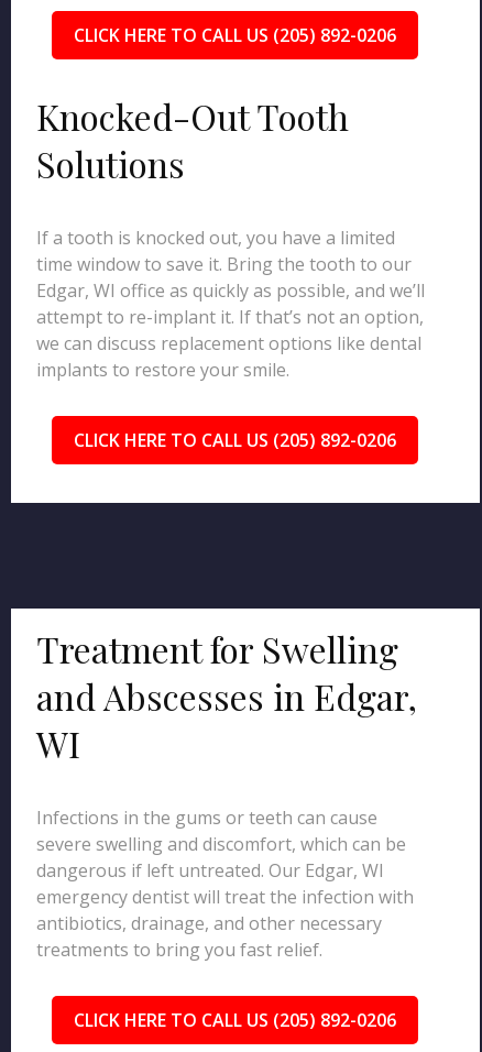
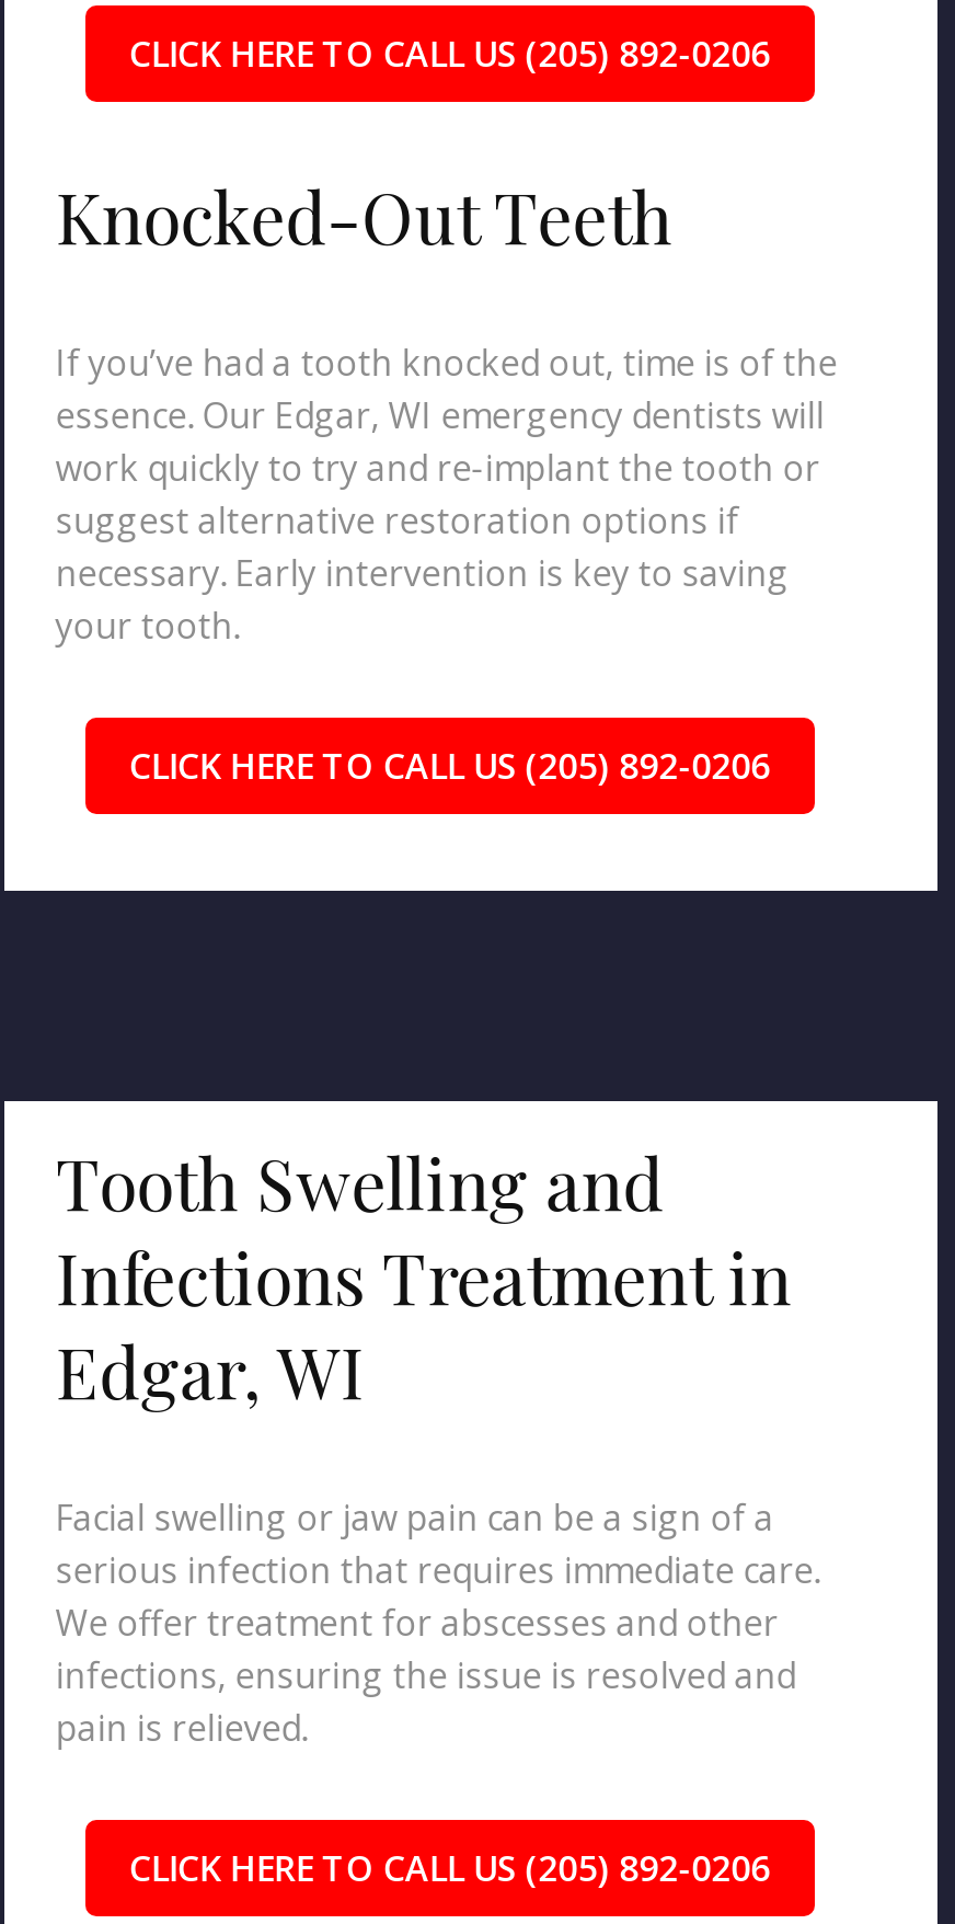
[37,92,349,187] Knocked-Out Tooth | Solutions -> [55,168,673,262] Knocked-Out Teeth
[37,226,425,382] If a tooth is knocked out, you have a limited | time window to save it. Bring the tooth to our | Edgar, WI office as quickly as possible, and we’ll | attempt to re-implant it. If that’s not an option, | we can discuss replacement options like dental | implants to restore your smile. -> [55,339,837,650] If you’ve had a tooth knocked out, time is of the | essence. Our Edgar, WI emergency dentists will | work quickly to try and re-implant the tooth or | suggest alternative restoration options if | necessary. Early intervention is key to saving | your tooth.
[37,625,417,767] Treatment for Swelling | and Abscesses in Edgar, | WI -> [55,1134,791,1417] Tooth Swelling and | Infections Treatment in | Edgar, WI
[37,806,414,962] Infections in the gums or teeth can cause | severe swelling and discomfort, which can be | dangerous if left untreated. Our Edgar, WI | emergency dentist will treat the infection with | antibiotics, drainage, and other necessary | treatments to bring you fast relief. -> [55,1493,820,1752] Facial swelling or jaw pain can be a sign of a | serious infection that requires immediate care. | We offer treatment for abscesses and other | infections, ensuring the issue is resolved and | pain is relieved.

